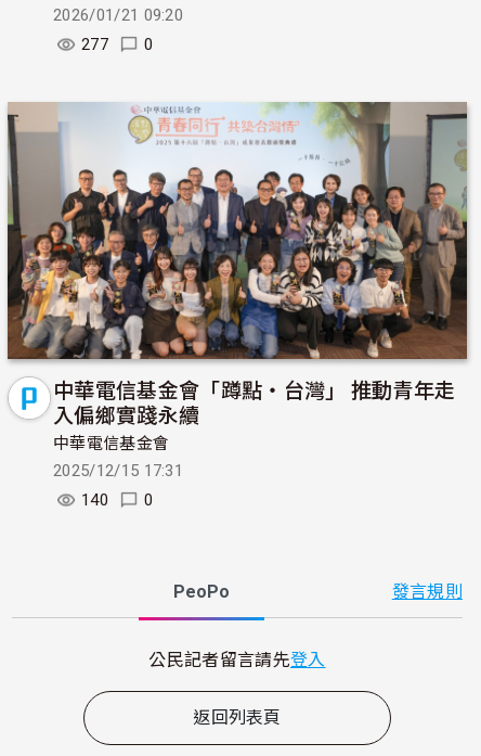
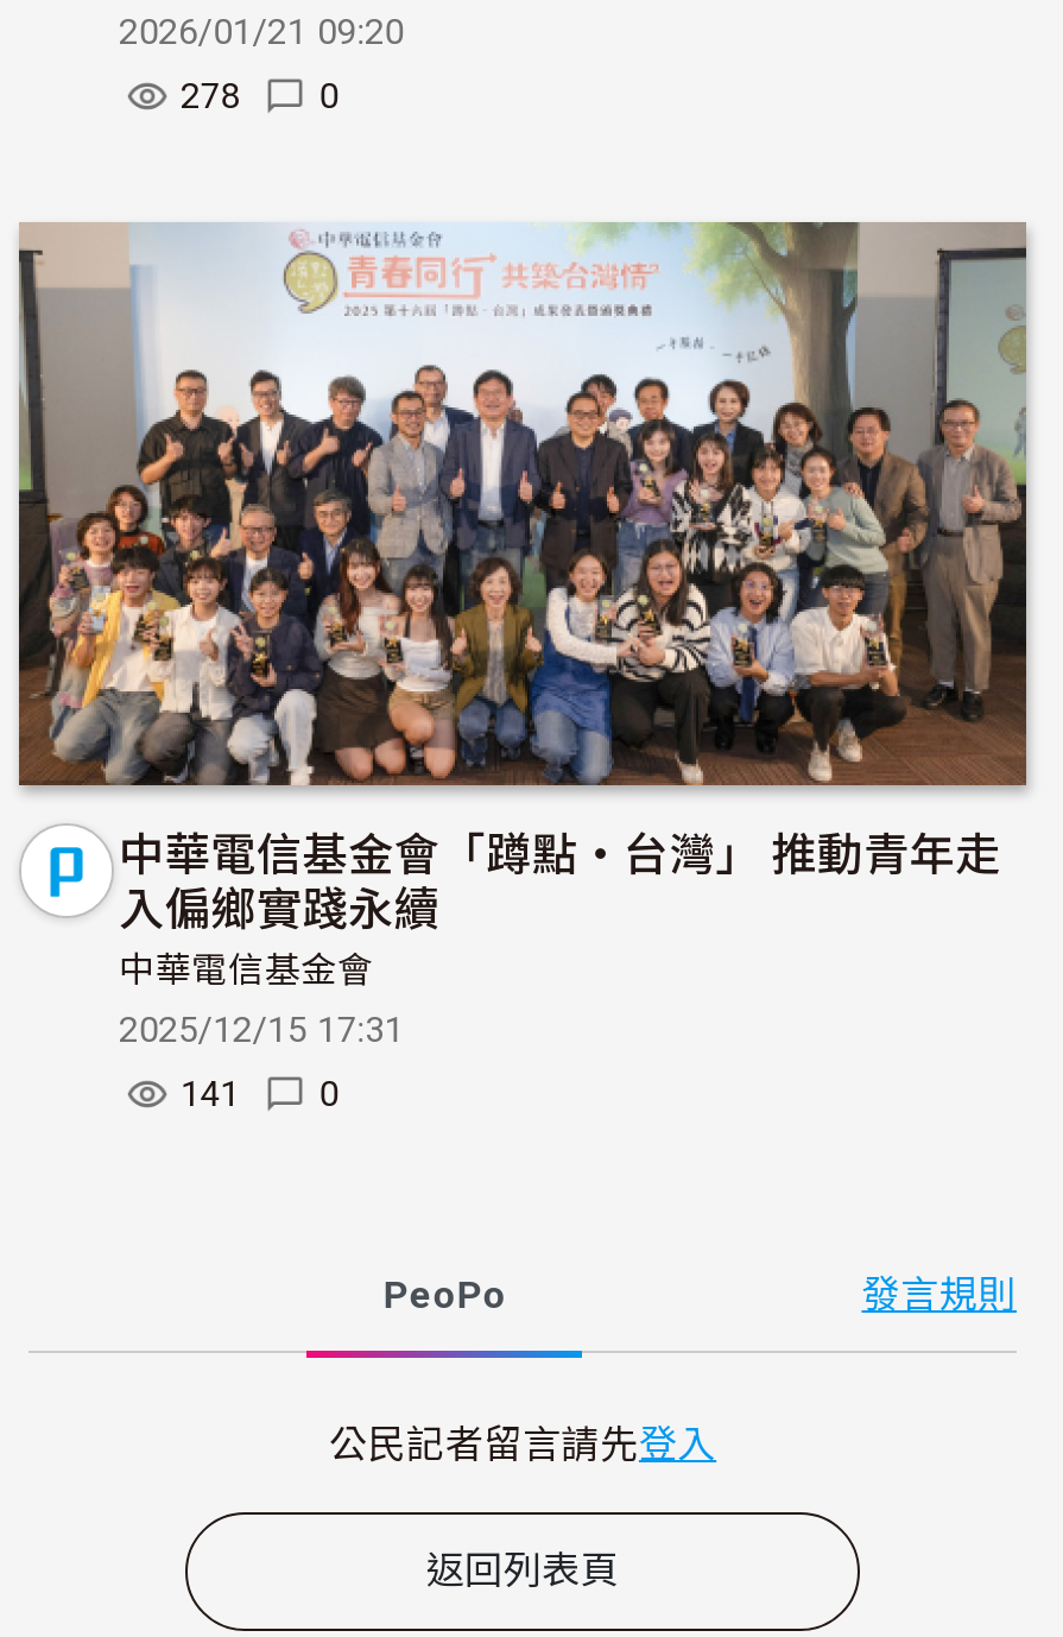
[81,35,153,55] 277 0 -> [181,76,339,118] 278 0
[81,490,153,510] 140 0 -> [181,1072,339,1115] 141 0

